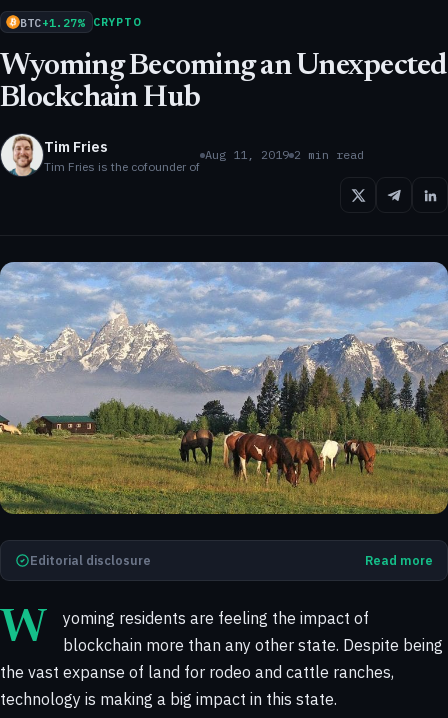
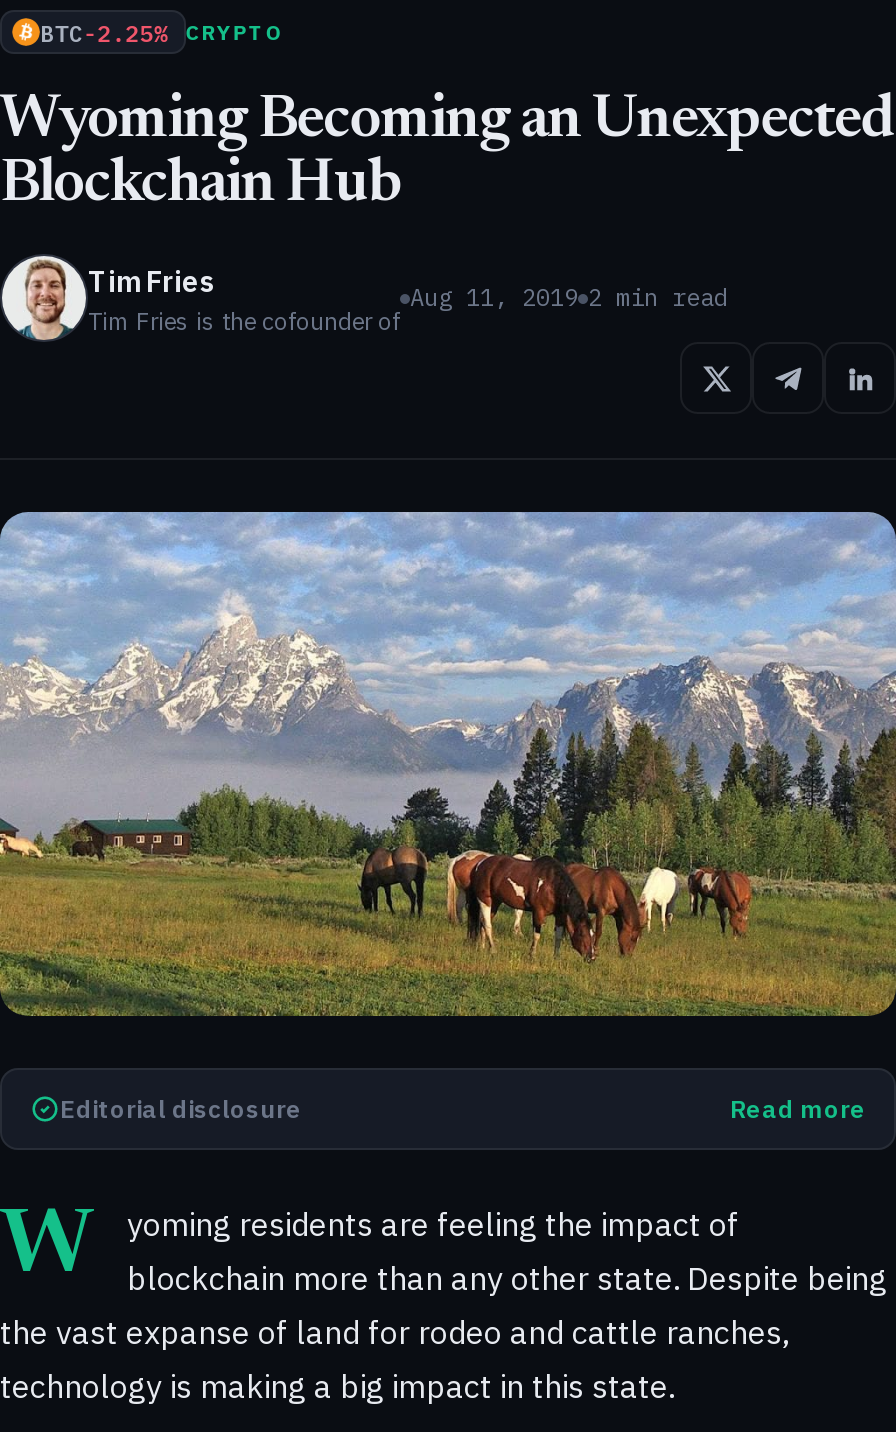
[20,14,142,29] BTC+1.27% CRYPTO -> [40,17,284,47] BTC-2.25% CRYPTO

